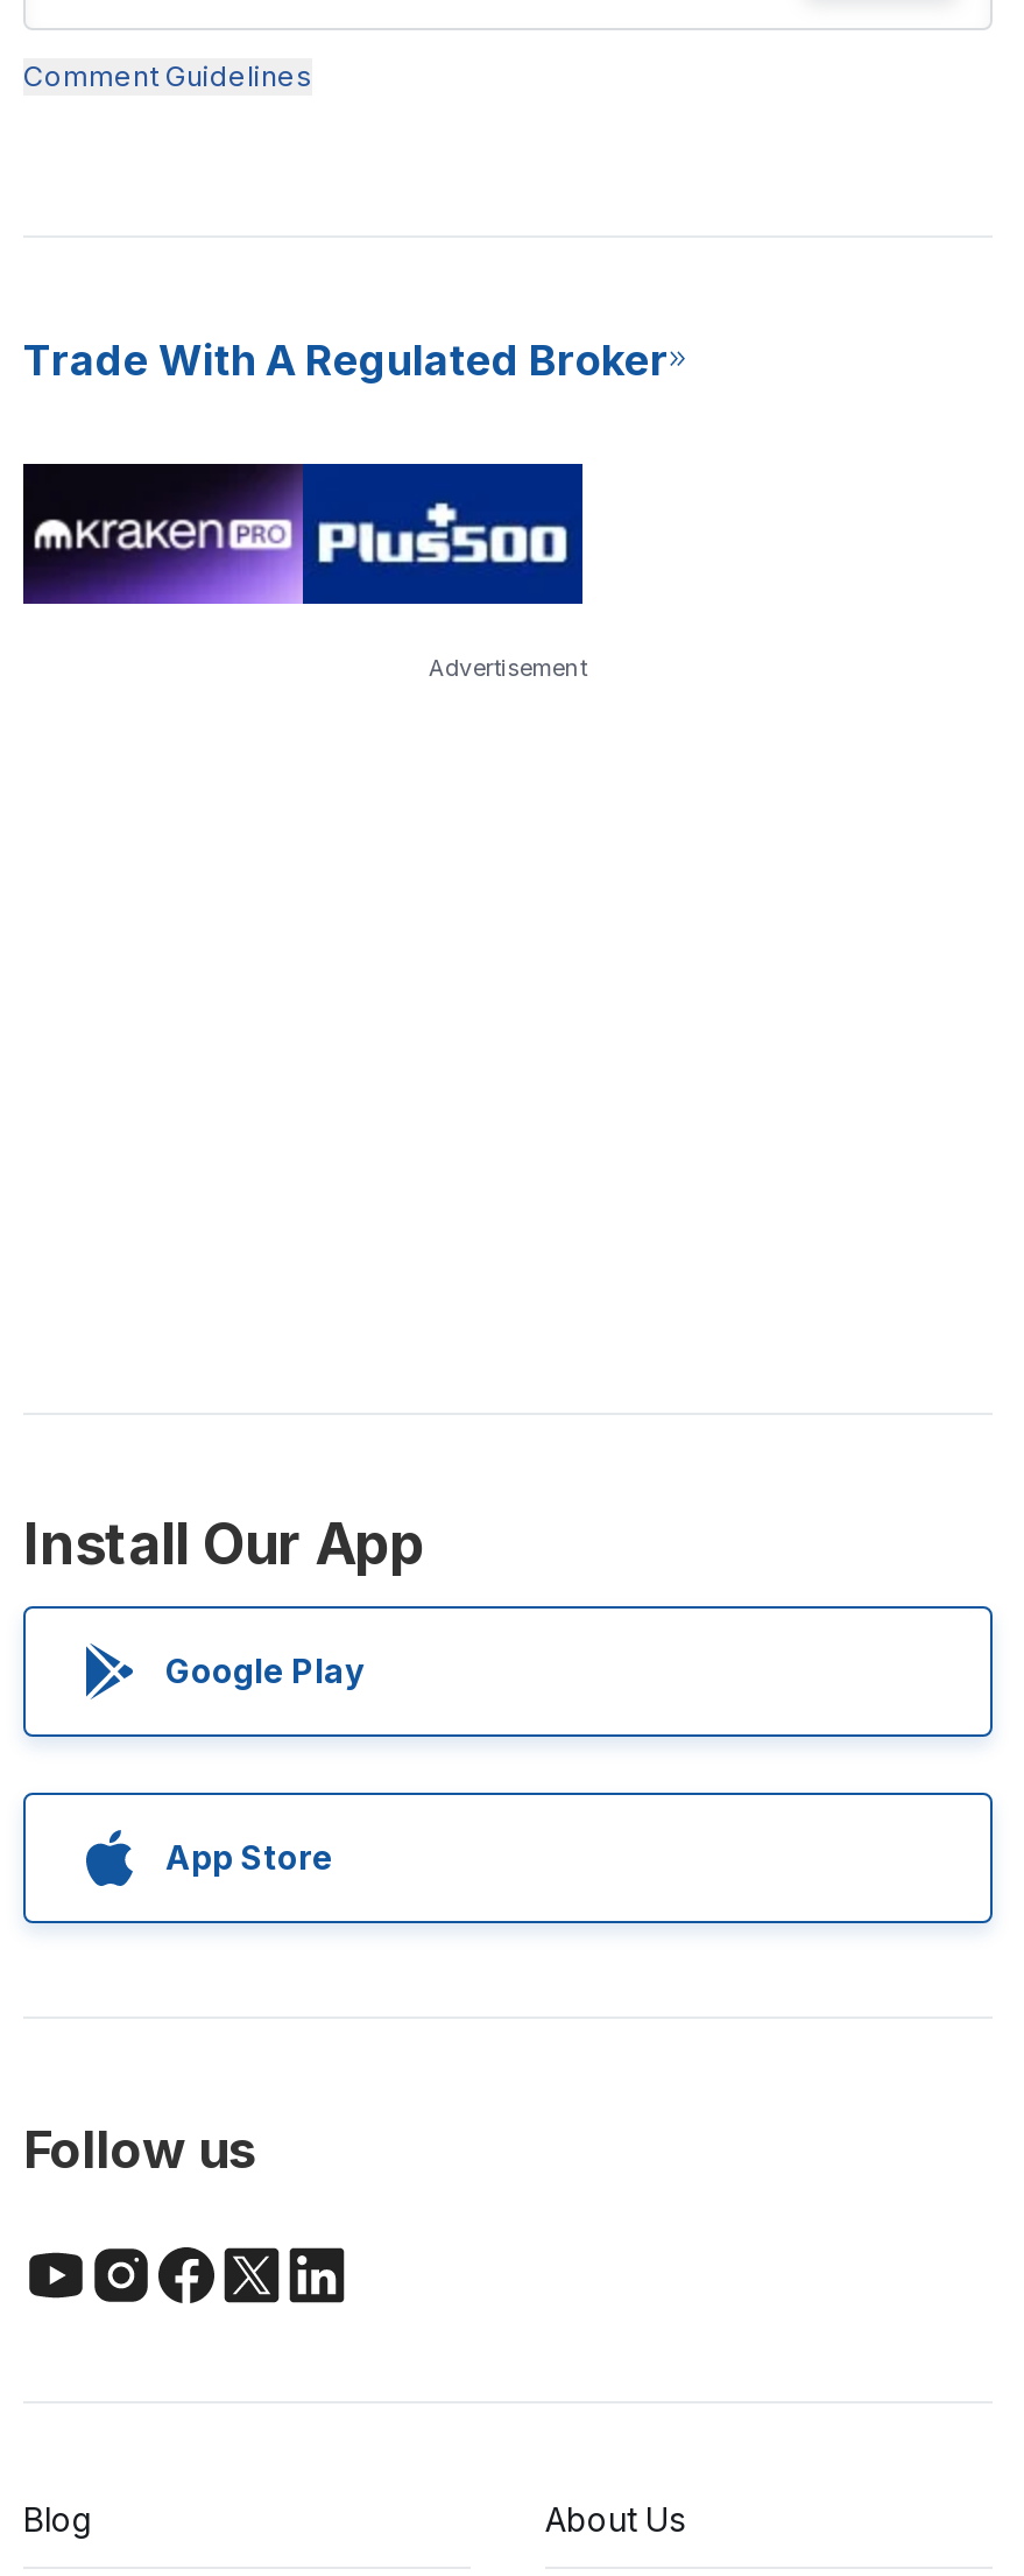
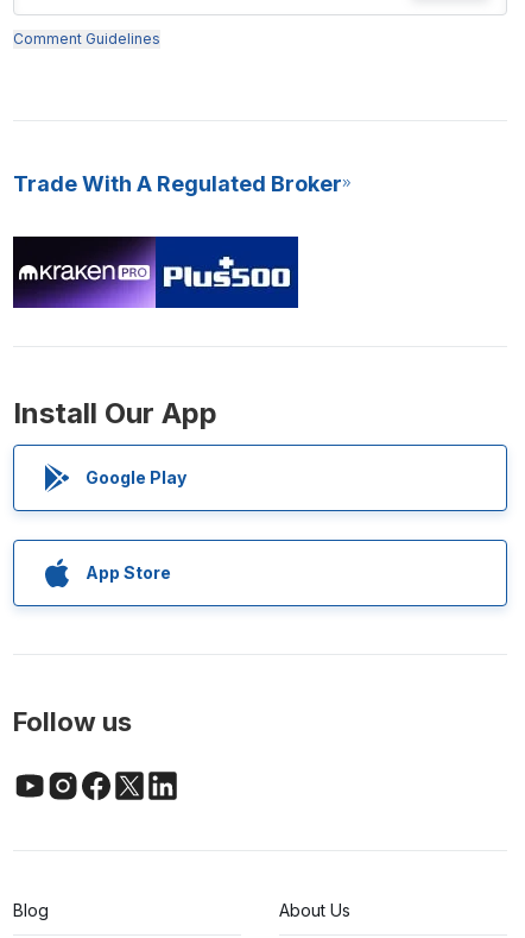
[429,652,587,680] Advertisement -> none

